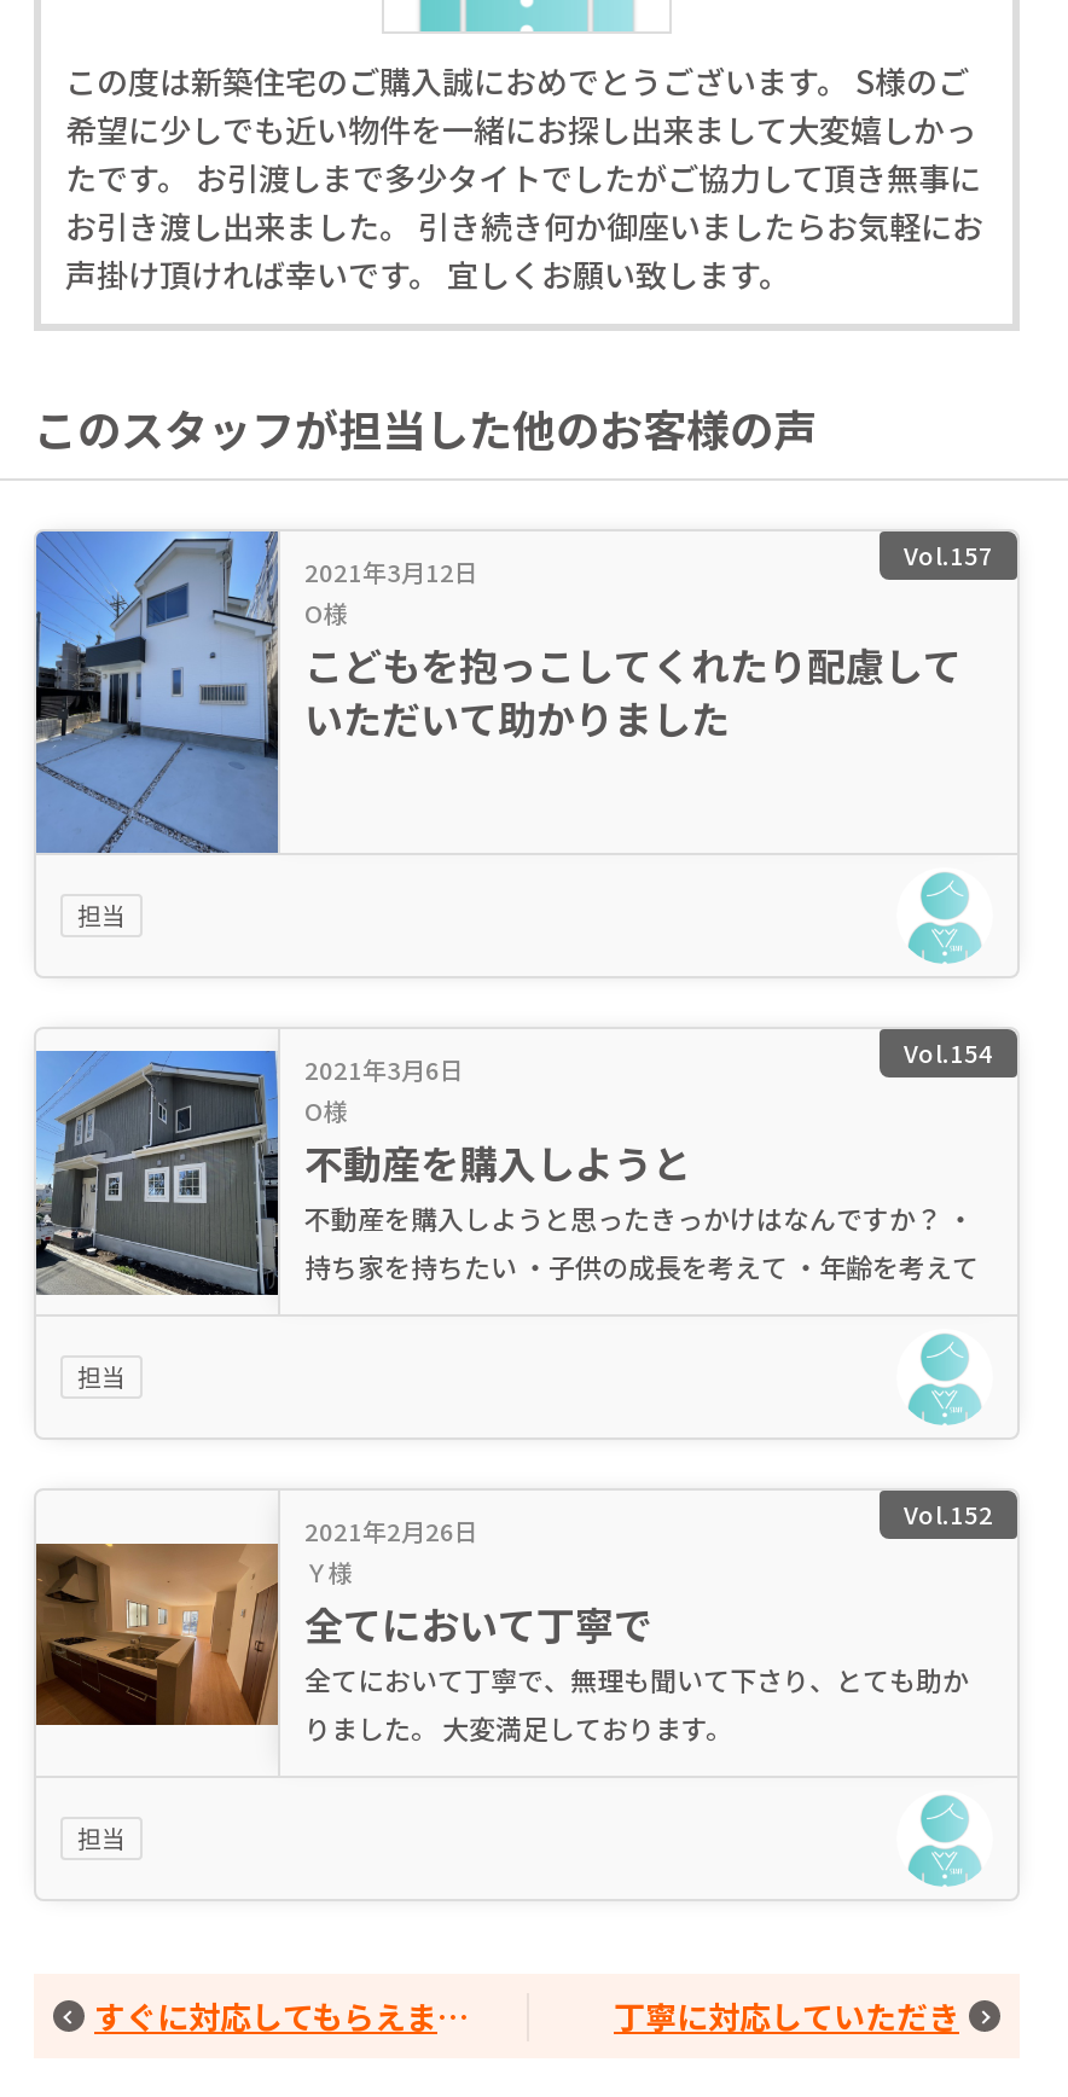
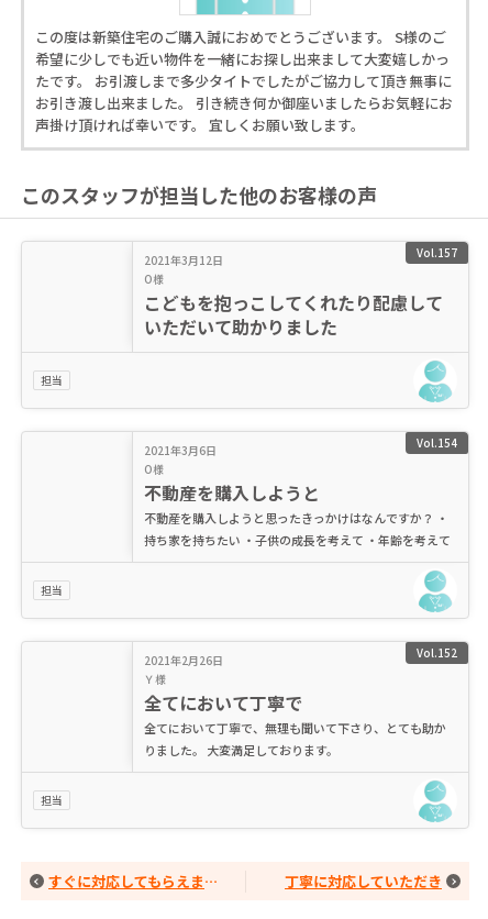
[34,529,280,855] [image] -> none
[34,1048,280,1297] [image] -> none
[34,1539,280,1727] [image] -> none

